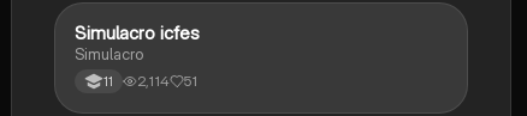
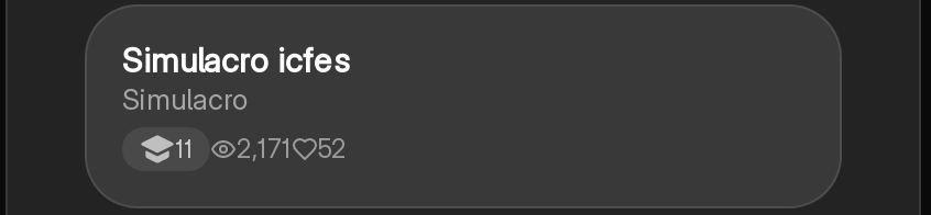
[137,72,170,90] 2,114 -> [237,132,292,165] 2,171
[184,72,197,90] 51 -> [318,132,347,165] 52

